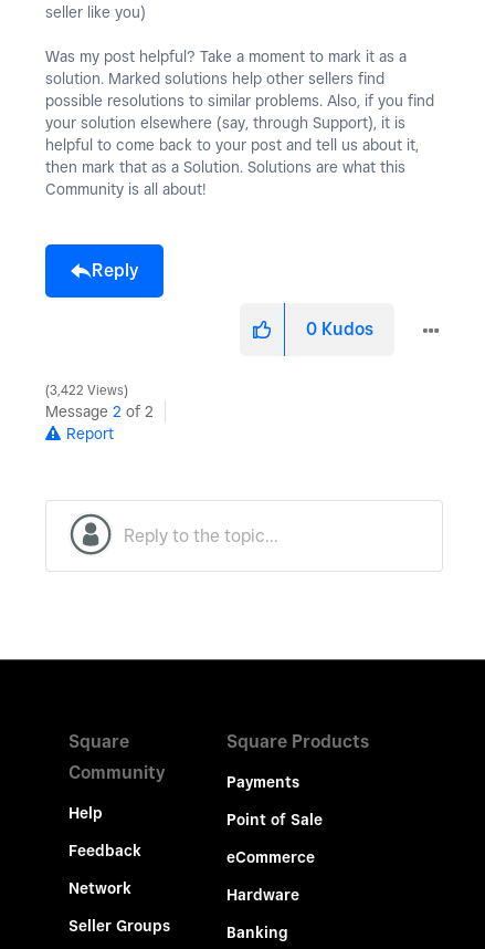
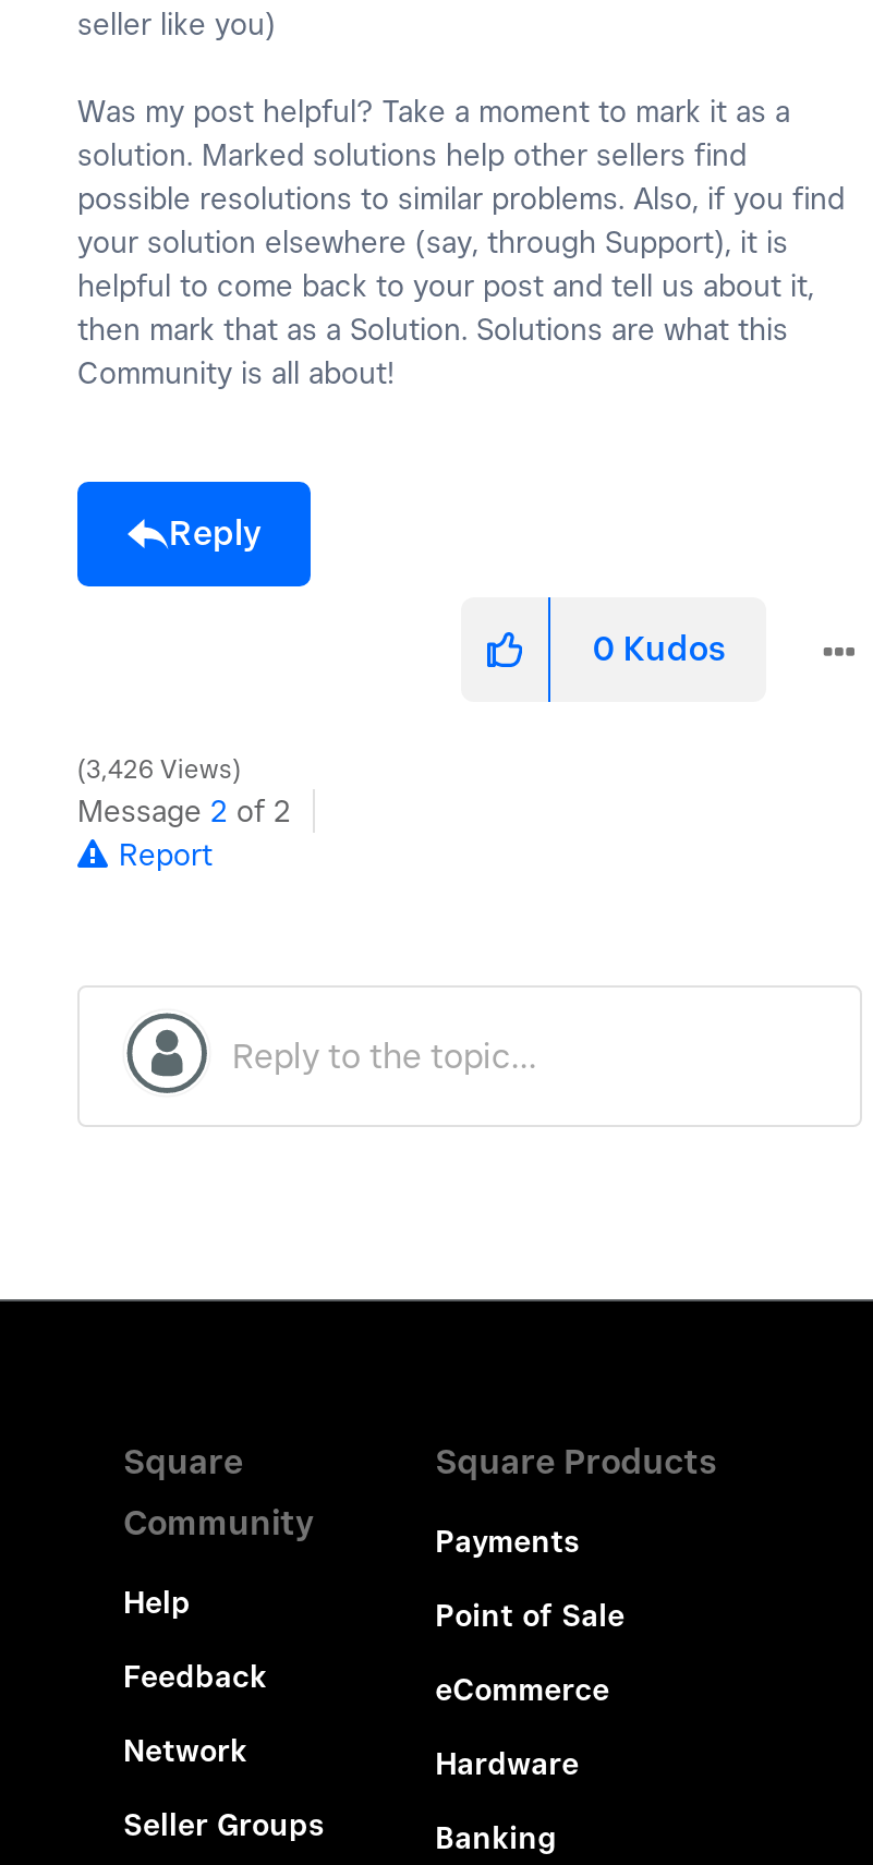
[46,383,127,399] 3,422 Views -> [80,755,239,785] 3,426 Views

